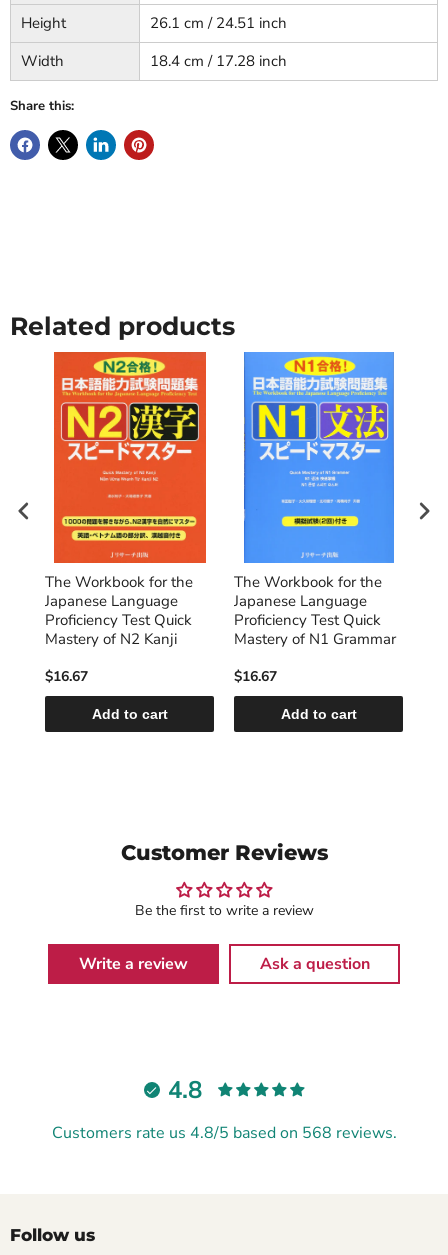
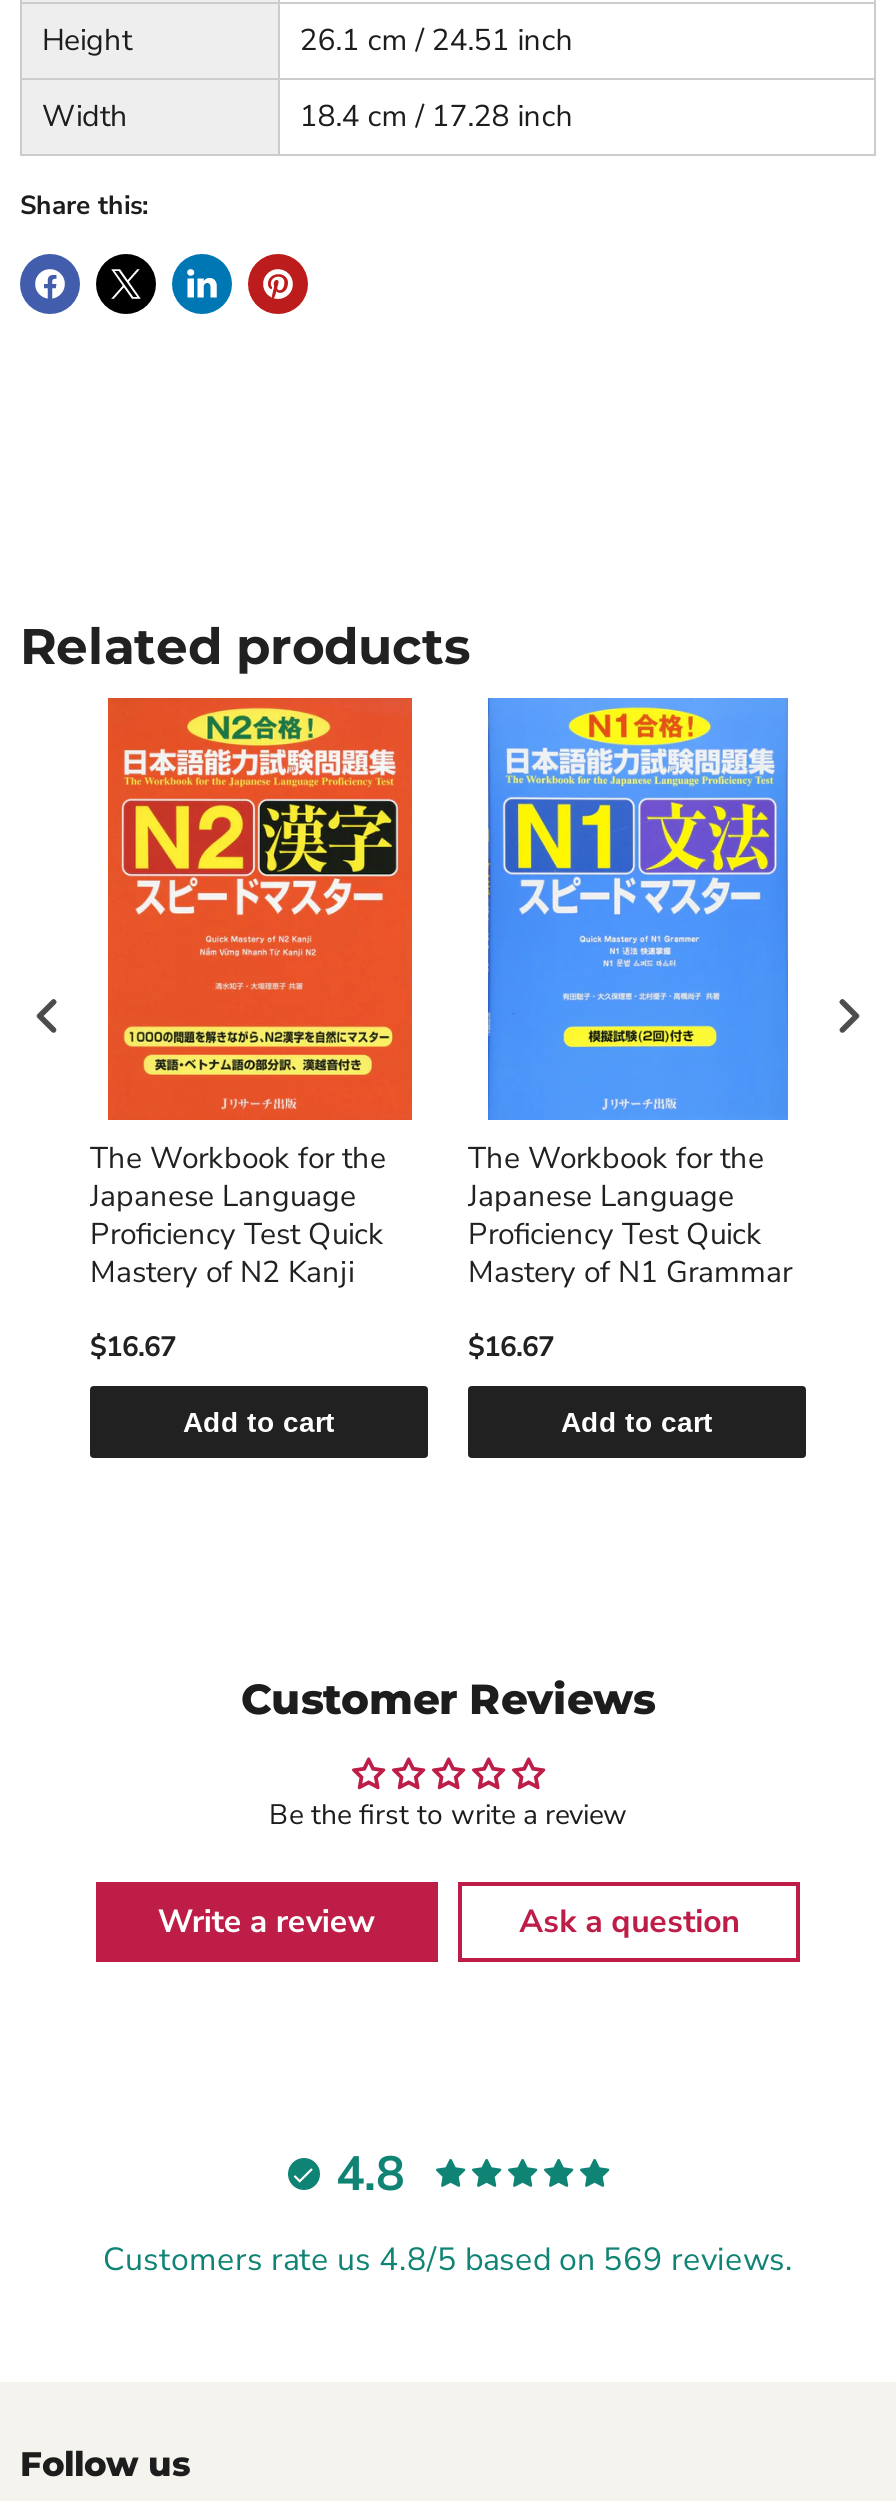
[51,1122,396,1144] Customers rate us 4.8/5 based on 568 reviews. -> [103,2238,793,2282] Customers rate us 4.8/5 based on 569 reviews.

